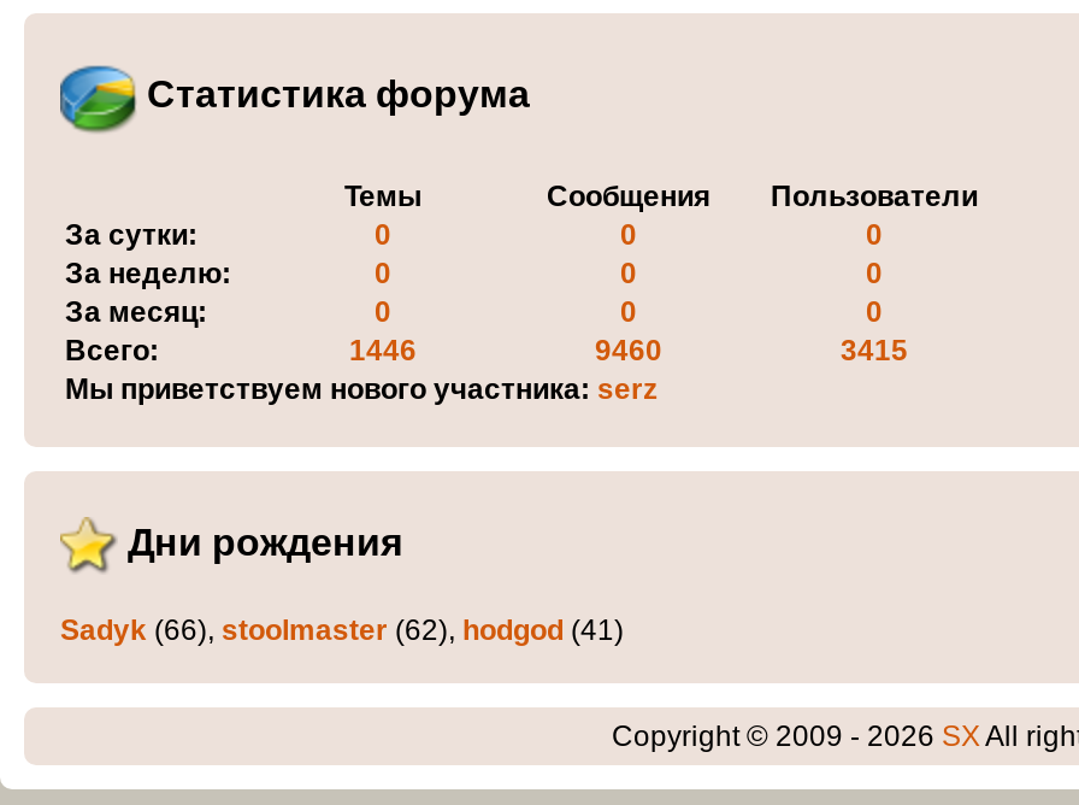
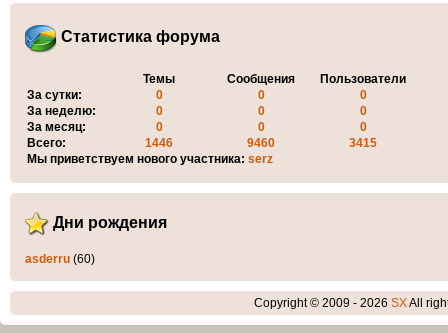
[60,614,624,648] Sadyk (66), stoolmaster (62), hodgod (41) -> [25,252,95,266] asderru (60)

